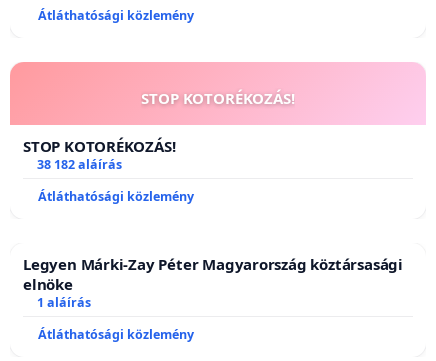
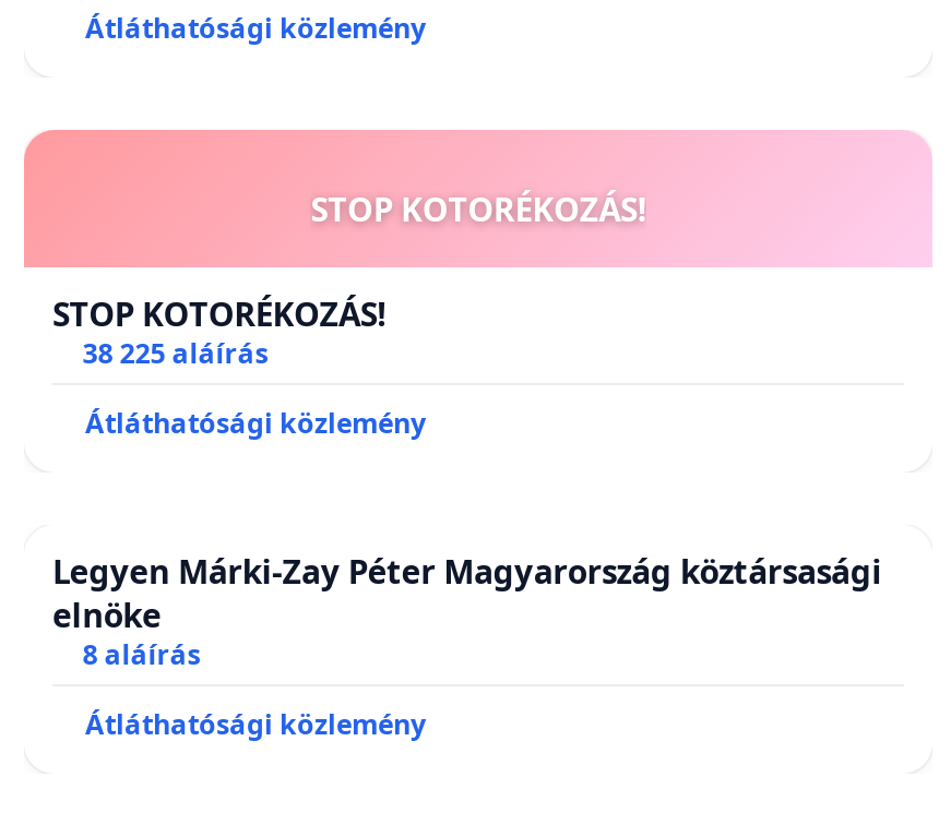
[37,156,122,173] 38 182 aláírás -> [83,336,268,373] 38 225 aláírás
[37,294,91,311] 1 aláírás -> [83,637,200,674] 8 aláírás

